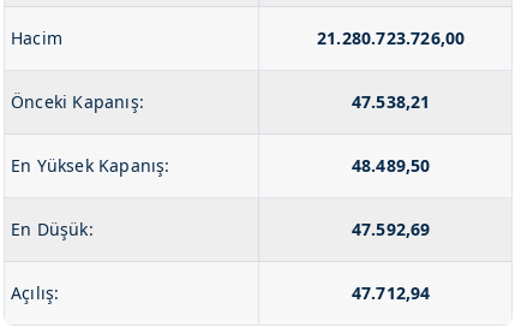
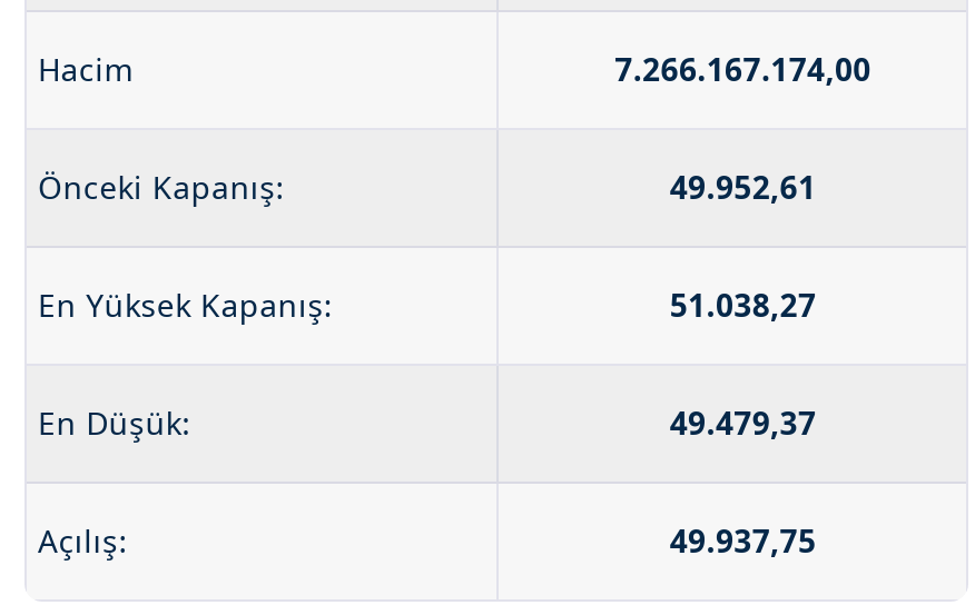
[317,26,465,49] 21.280.723.726,00 -> [615,48,871,90] 7.266.167.174,00
[351,90,431,113] 47.538,21 -> [670,166,816,208] 49.952,61
[351,154,431,177] 48.489,50 -> [670,284,816,326] 51.038,27
[351,218,431,240] 47.592,69 -> [670,401,816,444] 49.479,37
[351,281,431,304] 47.712,94 -> [670,519,816,562] 49.937,75

